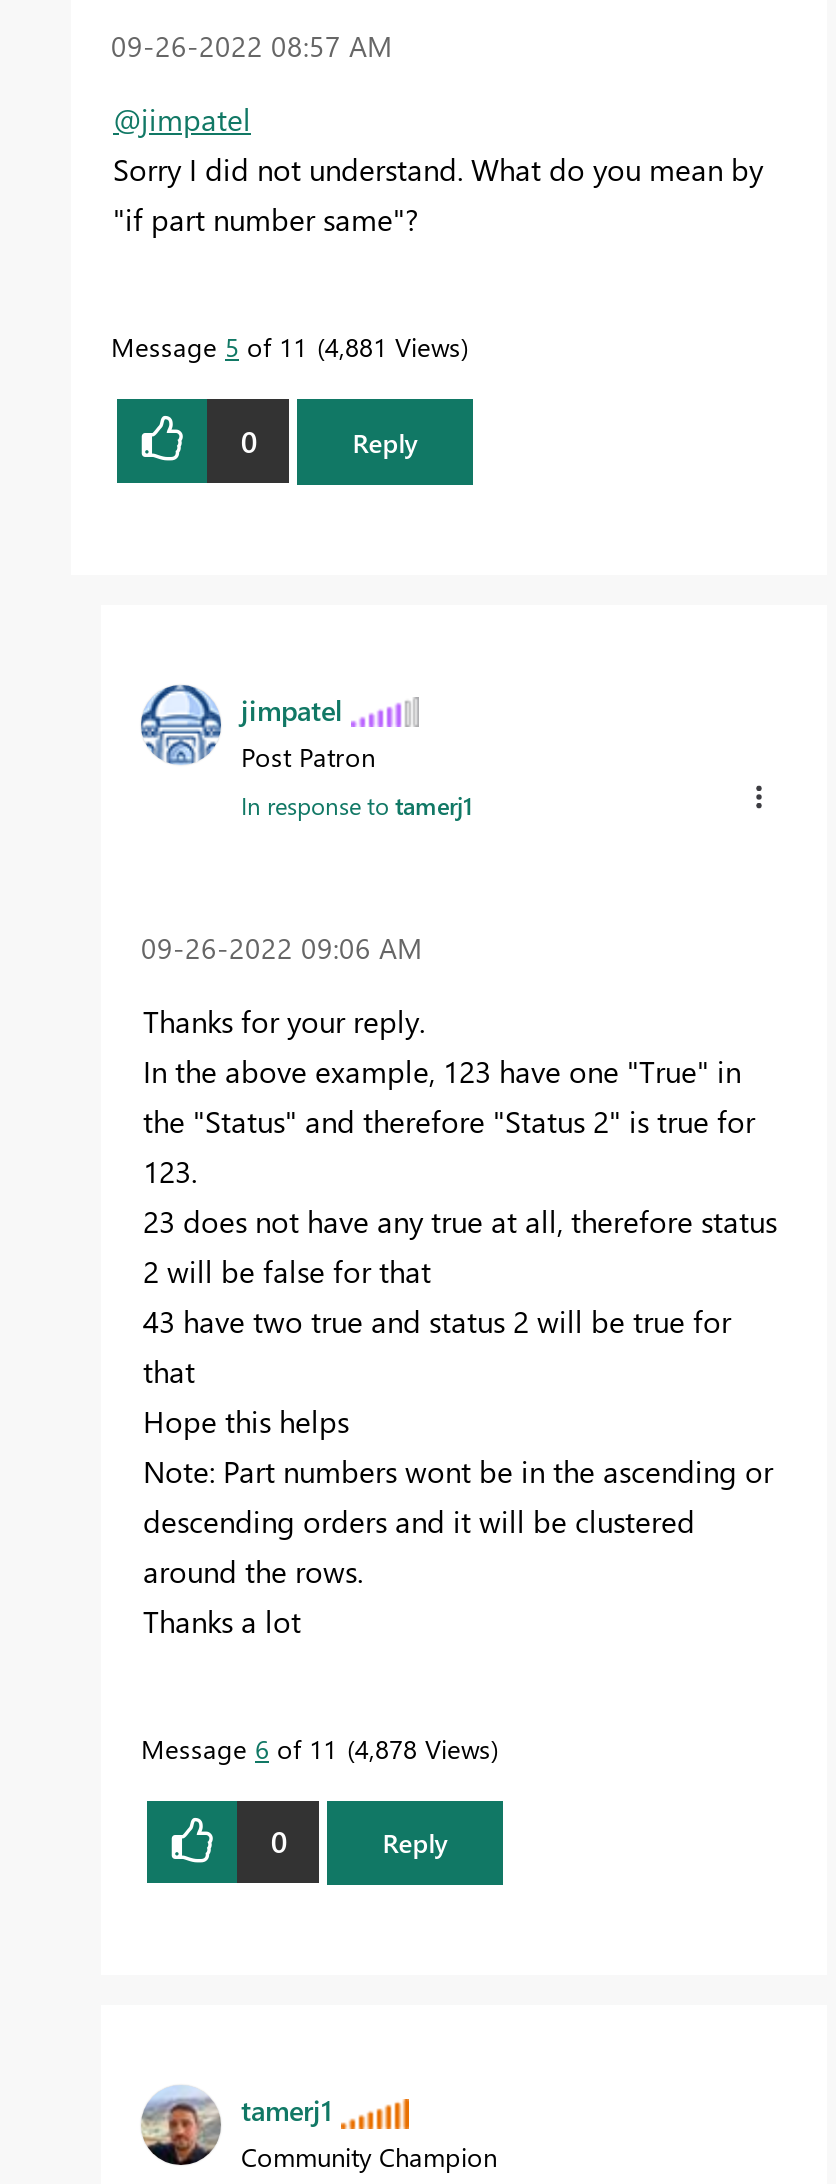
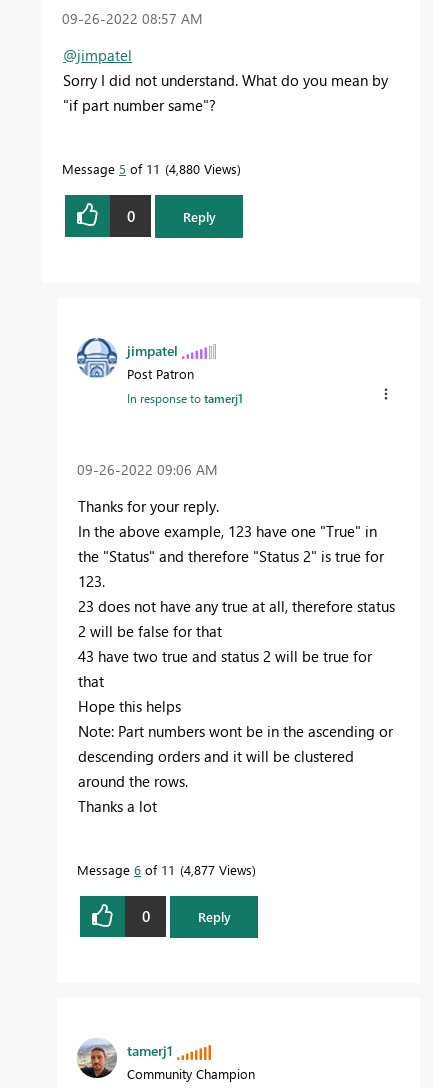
[111,330,461,364] Message 5 of 11 4,881 Views -> [62,160,237,177] Message 5 of 11 4,880 Views
[141,1731,491,1765] Message 6 of 11 4,878 Views -> [77,861,252,878] Message 6 of 11 4,877 Views

